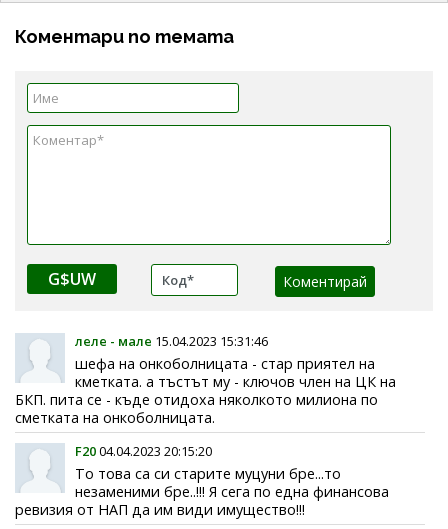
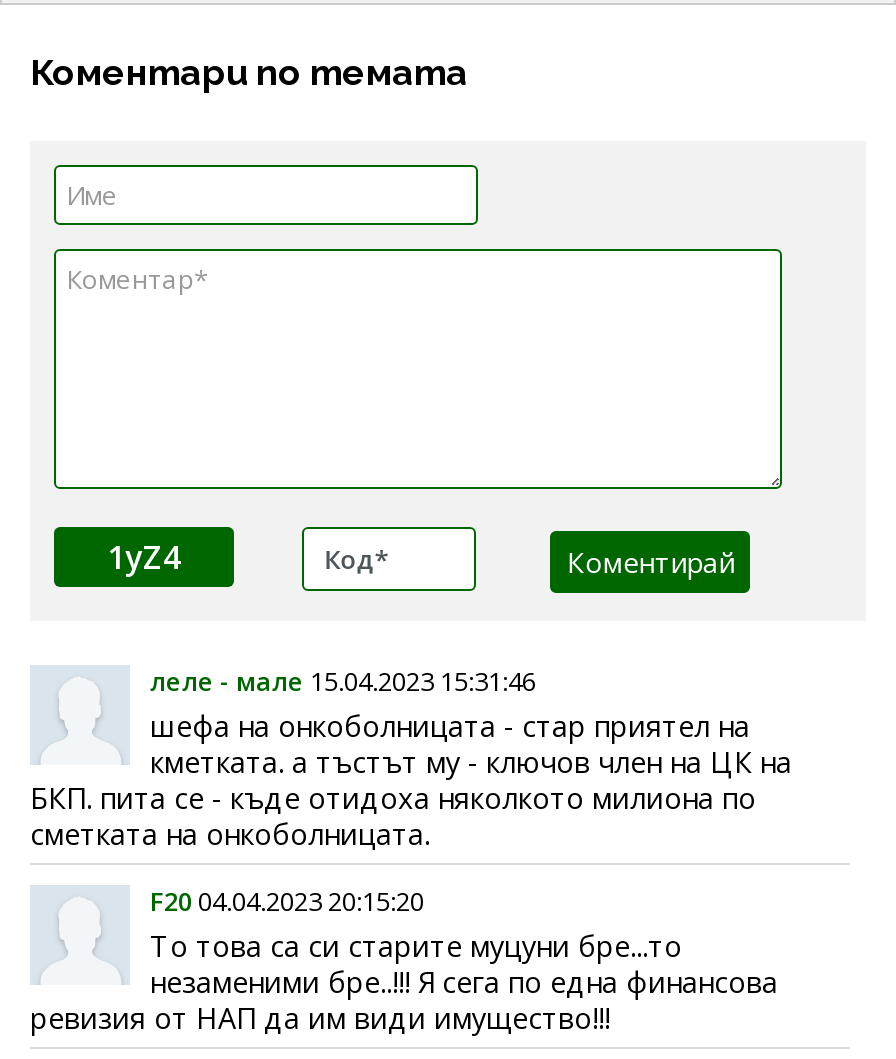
[48,268,96,290] G$UW -> [107,534,181,578] 1yZ4

